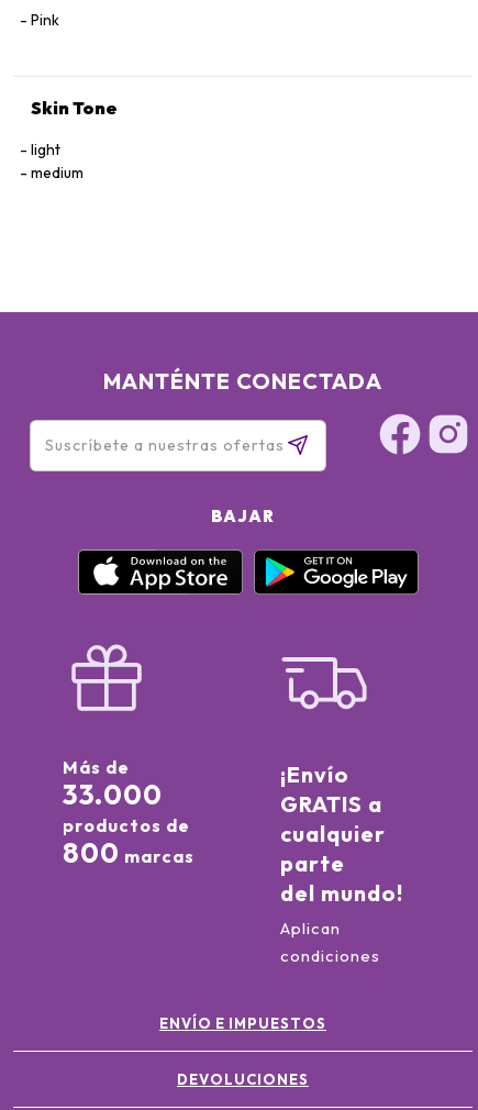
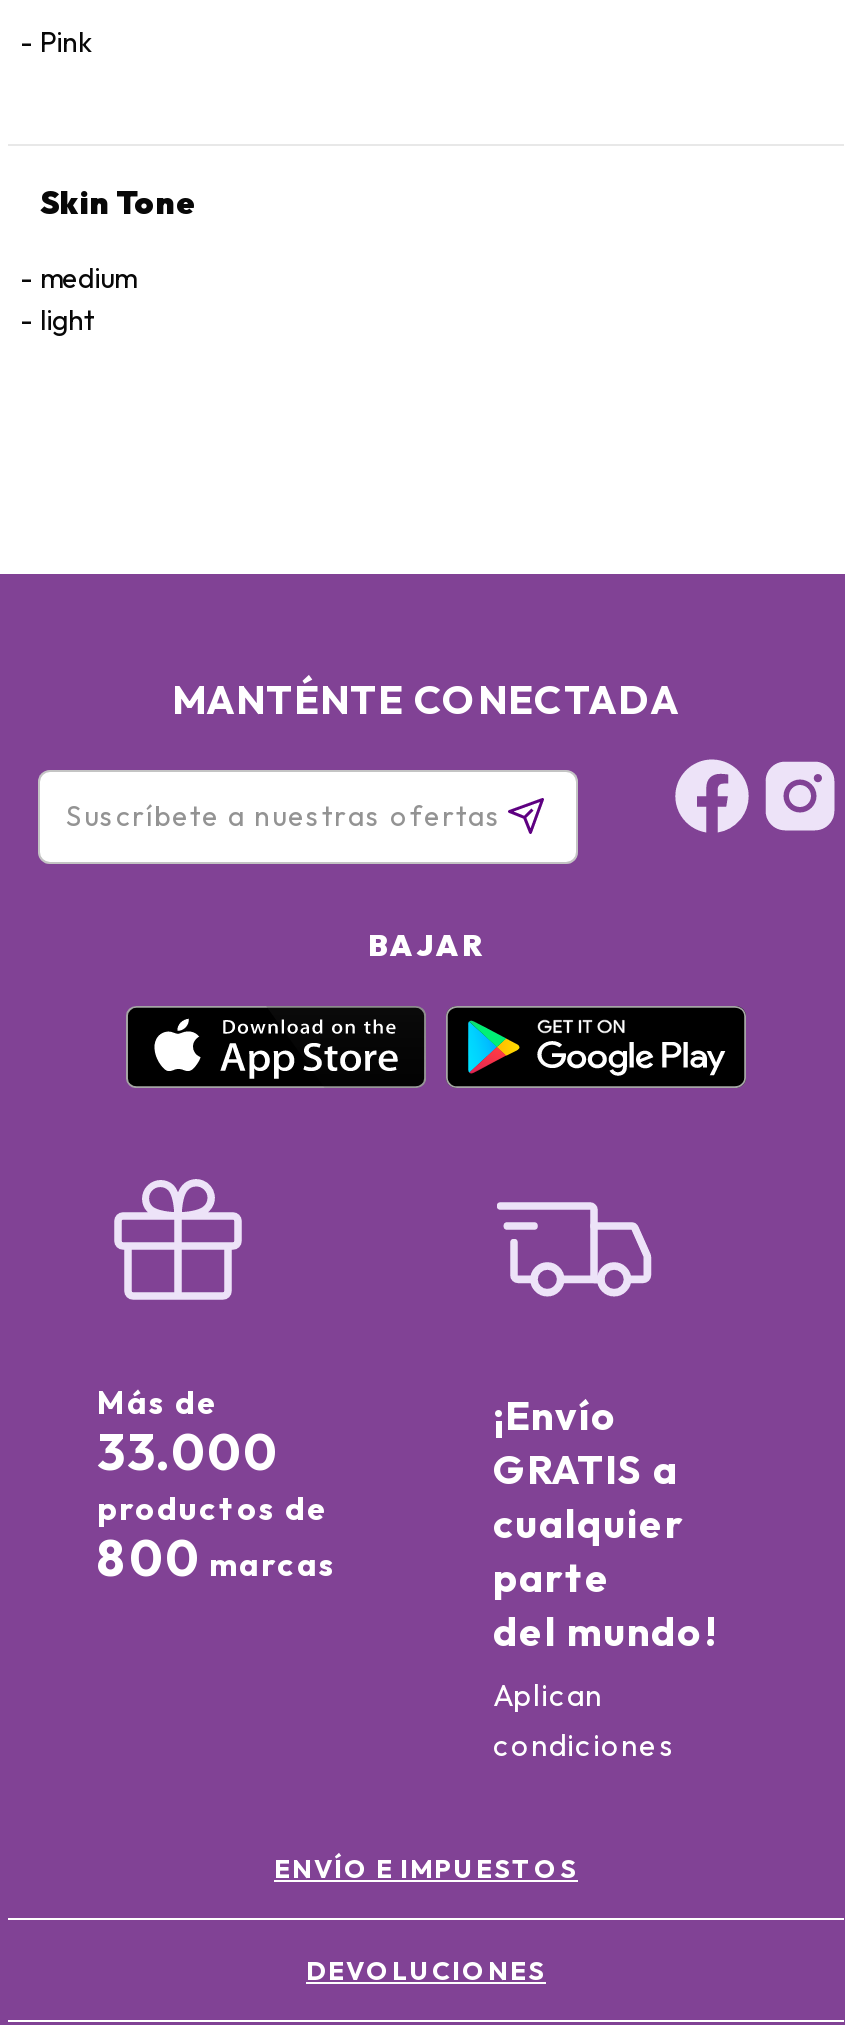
moved [31,140,60,159] -> [40,302,94,338]: light
moved [31,163,84,182] -> [40,260,136,296]: medium

